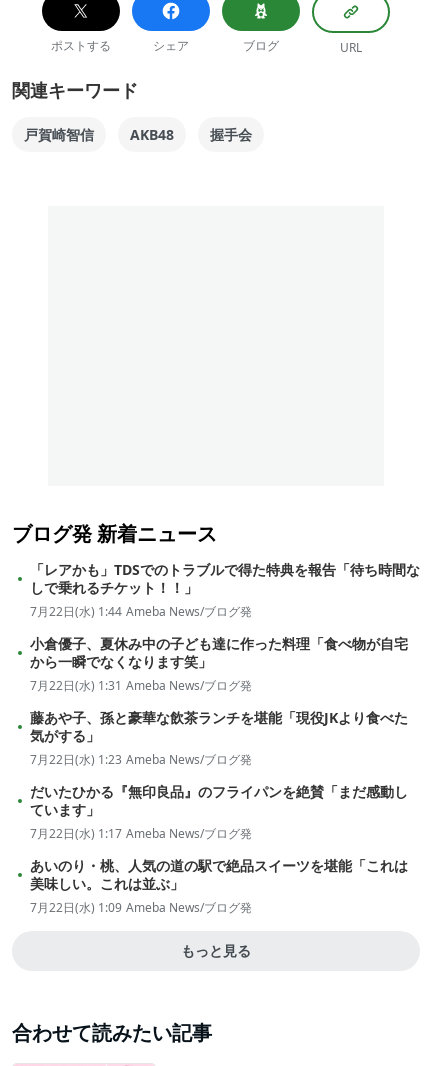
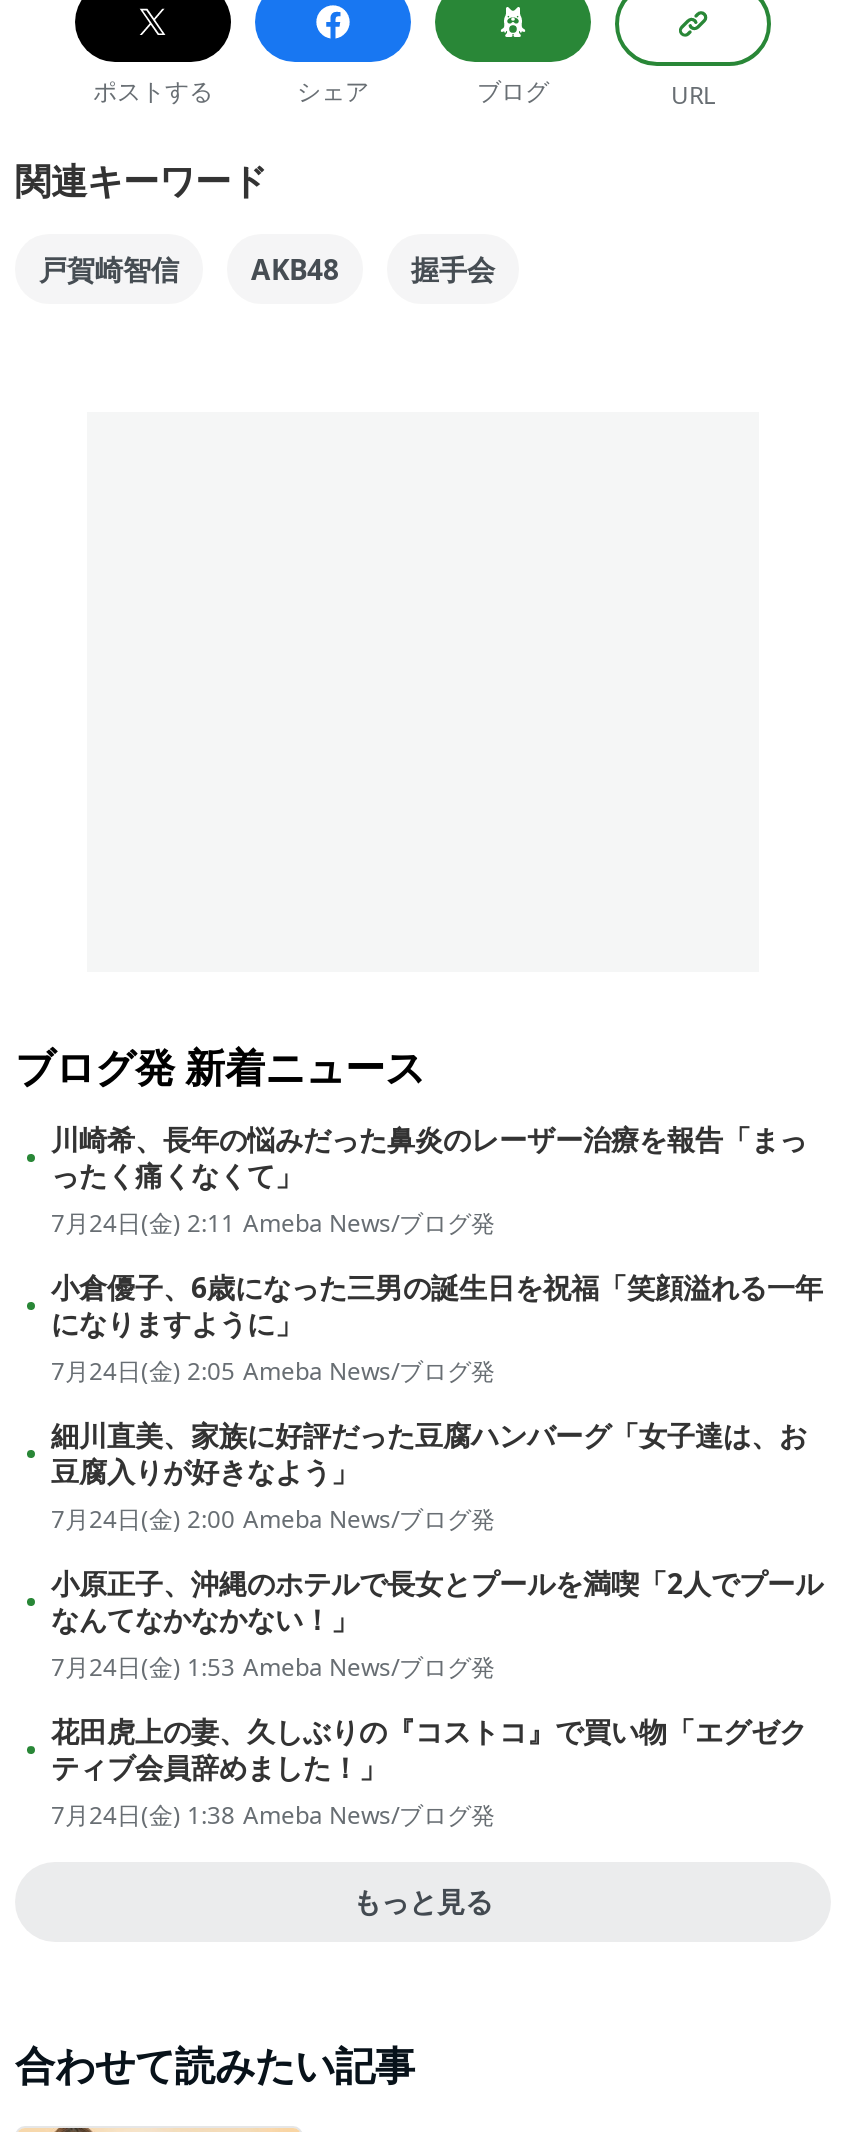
[30,560,420,620] 「レアかも」TDSでのトラブルで得た特典を報告「待ち時間な | しで乗れるチケット！！」 | 7月22日(水) 1:44 Ameba News/ブログ発 -> [51,1120,807,1240] 川崎希、長年の悩みだった鼻炎のレーザー治療を報告「まっ | ったく痛くなくて」 | 7月24日(金) 2:11 Ameba News/ブログ発
[30,634,408,694] 小倉優子、夏休み中の子ども達に作った料理「食べ物が自宅 | から一瞬でなくなります笑」 | 7月22日(水) 1:31 Ameba News/ブログ発 -> [51,1268,823,1388] 小倉優子、6歳になった三男の誕生日を祝福「笑顔溢れる一年 | になりますように」 | 7月24日(金) 2:05 Ameba News/ブログ発
[30,708,408,768] 藤あや子、孫と豪華な飲茶ランチを堪能「現役JKより食べた | 気がする」 | 7月22日(水) 1:23 Ameba News/ブログ発 -> [51,1416,807,1536] 細川直美、家族に好評だった豆腐ハンバーグ「女子達は、お | 豆腐入りが好きなよう」 | 7月24日(金) 2:00 Ameba News/ブログ発
[30,782,408,842] だいたひかる『無印良品』のフライパンを絶賛「まだ感動し | ています」 | 7月22日(水) 1:17 Ameba News/ブログ発 -> [51,1564,823,1684] 小原正子、沖縄のホテルで長女とプールを満喫「2人でプール | なんてなかなかない！」 | 7月24日(金) 1:53 Ameba News/ブログ発
[30,856,408,916] あいのり・桃、人気の道の駅で絶品スイーツを堪能「これは | 美味しい。これは並ぶ」 | 7月22日(水) 1:09 Ameba News/ブログ発 -> [51,1712,807,1832] 花田虎上の妻、久しぶりの『コストコ』で買い物「エグゼク | ティブ会員辞めました！」 | 7月24日(金) 1:38 Ameba News/ブログ発

